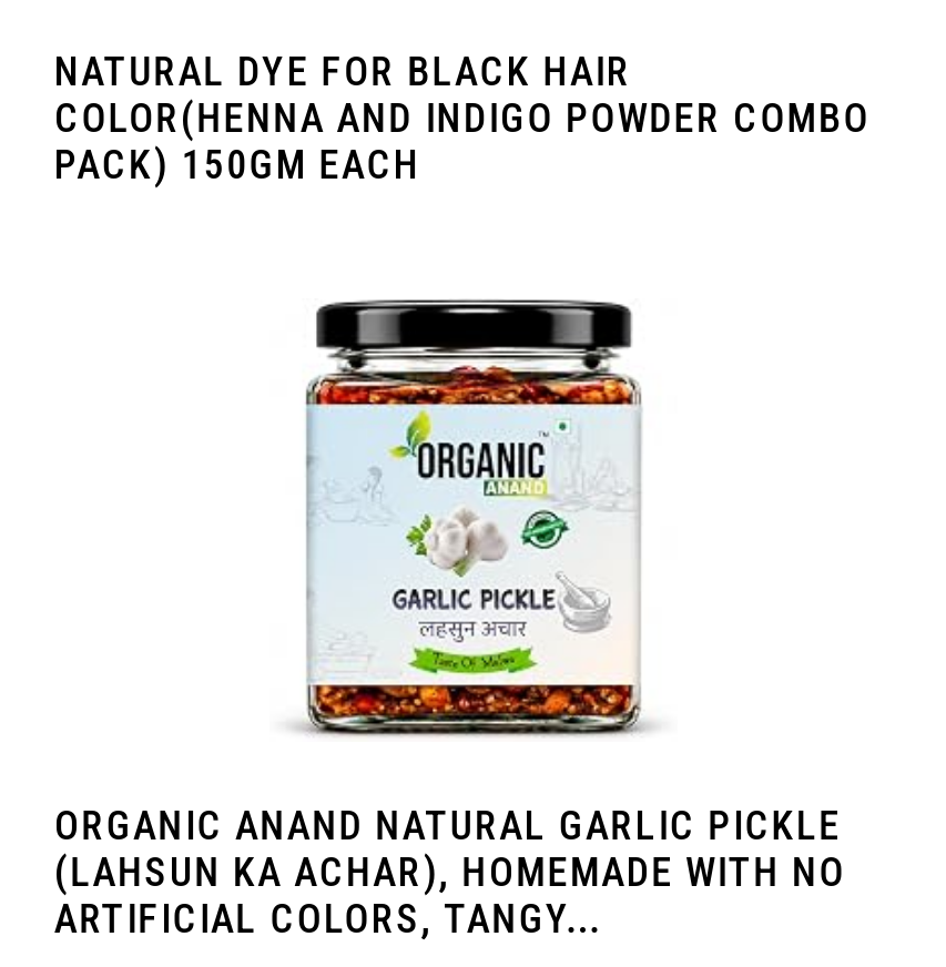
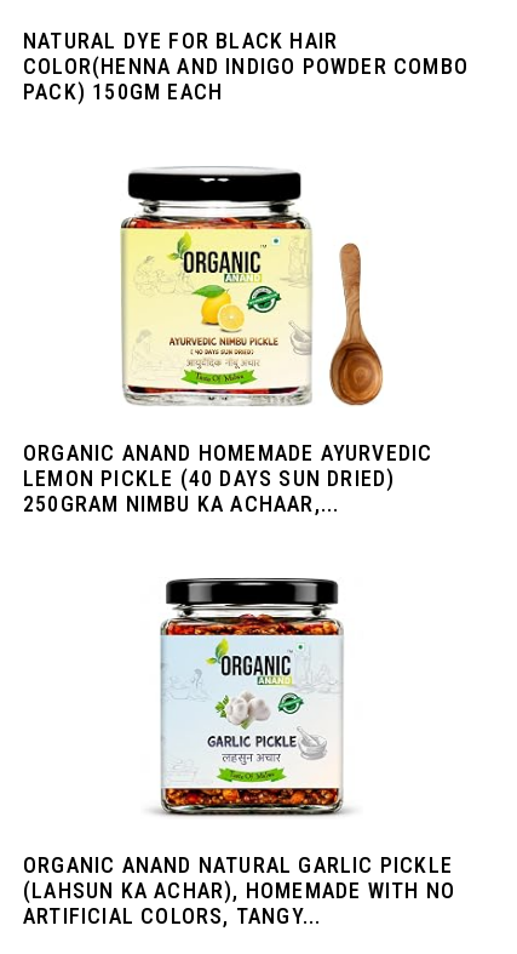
none -> [23,166,433,516] [image] | ORGANIC ANAND HOMEMADE AYURVEDIC | LEMON PICKLE (40 DAYS SUN DRIED) | 250GRAM NIMBU KA ACHAAR,...
none -> [328,242,384,407] [image]

